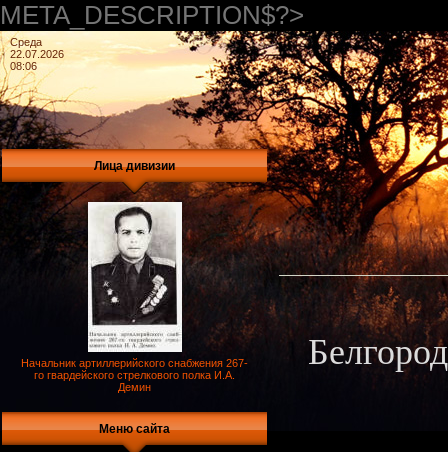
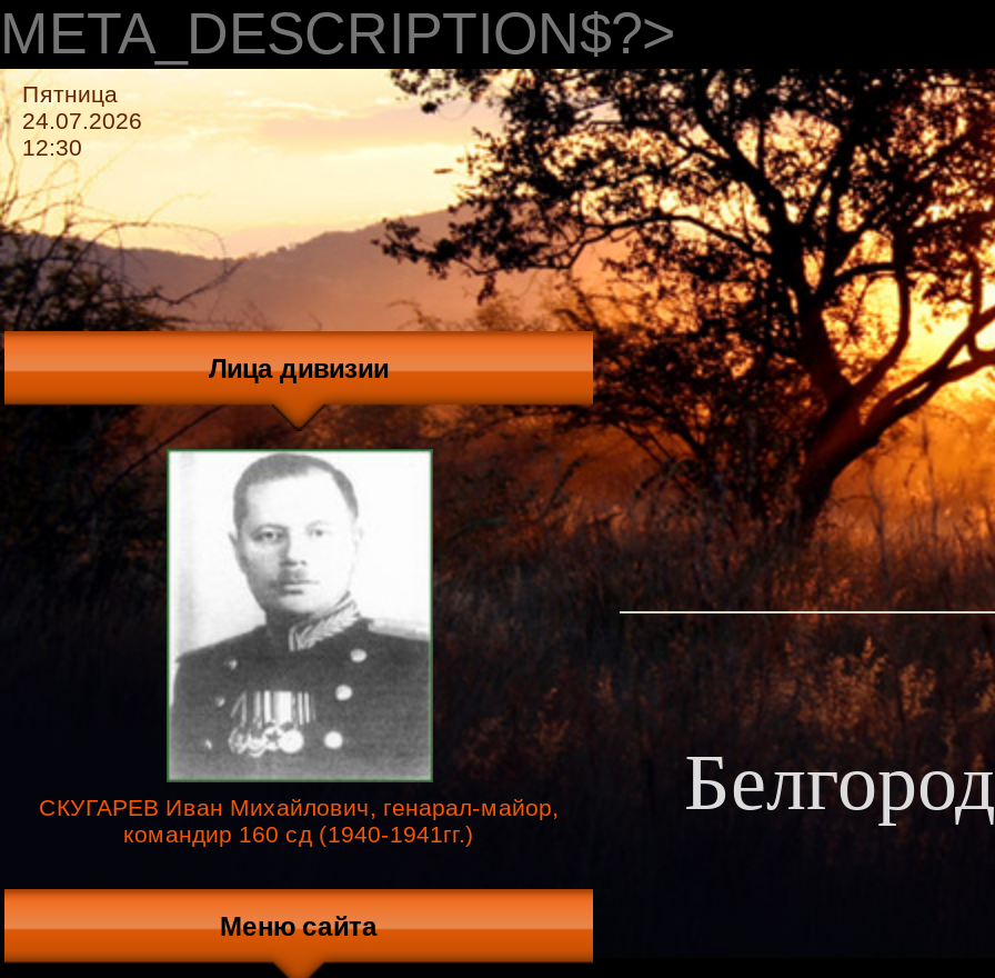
[10,36,64,72] Среда | 22.07.2026 | 08:06 -> [22,80,142,160] Пятница | 24.07.2026 | 12:30
[21,201,248,393] [image] | Начальник артиллерийского снабжения 267- | го гвардейского стрелкового полка И.А. | Демин -> [39,447,559,848] [image] | СКУГАРЕВ Иван Михайлович, генарал-майор, | командир 160 сд (1940-1941гг.)

